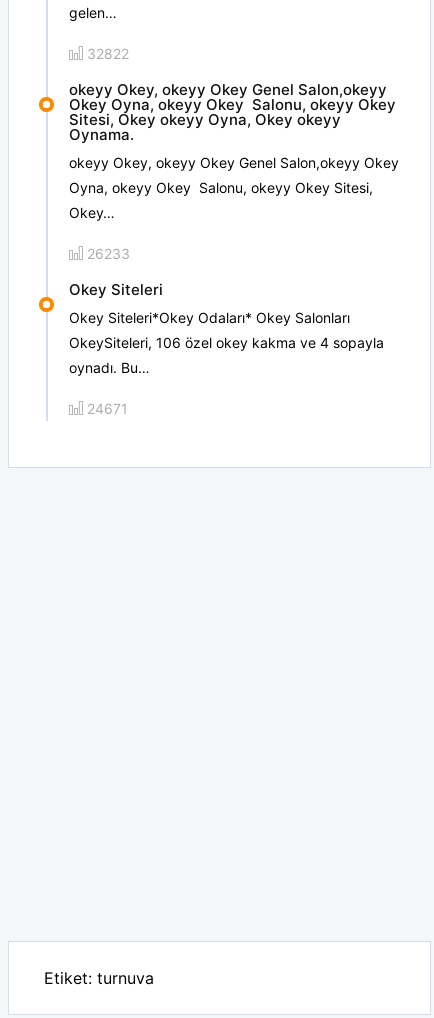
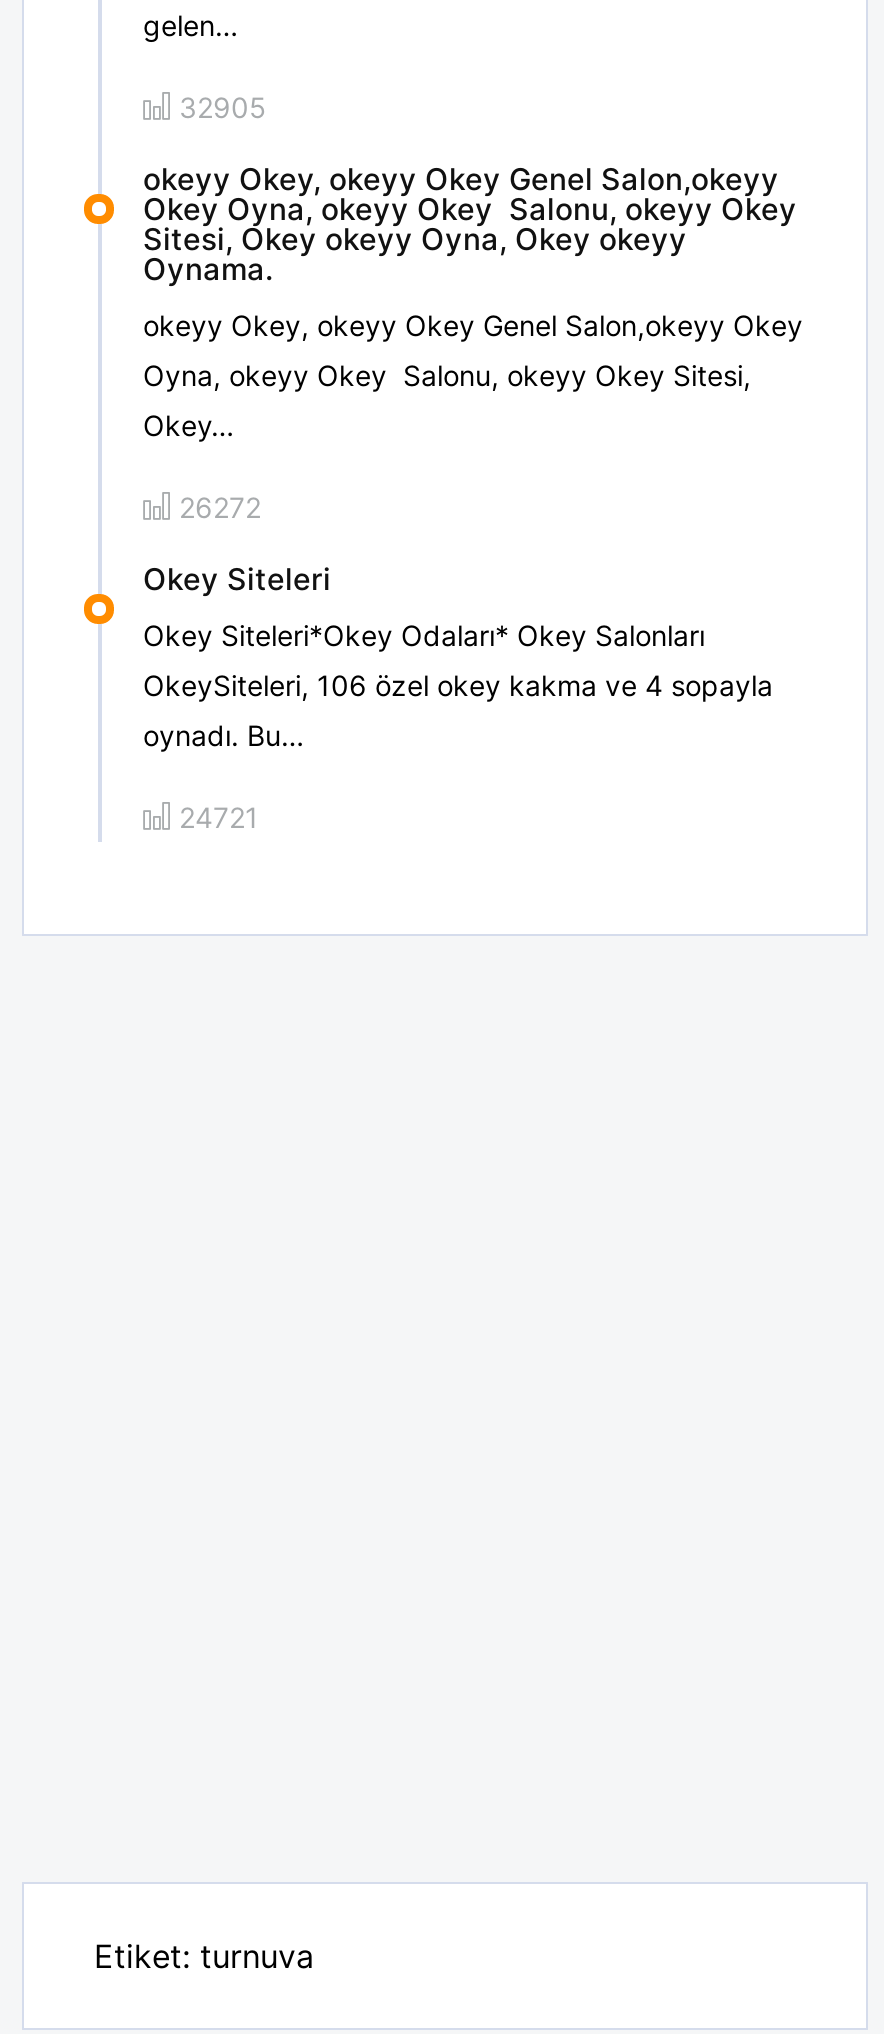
[82,45,128,62] 32822 -> [171,90,267,124] 32905
[82,245,129,262] 26233 -> [171,490,261,524] 26272
[82,400,127,417] 24671 -> [171,800,259,834] 24721

